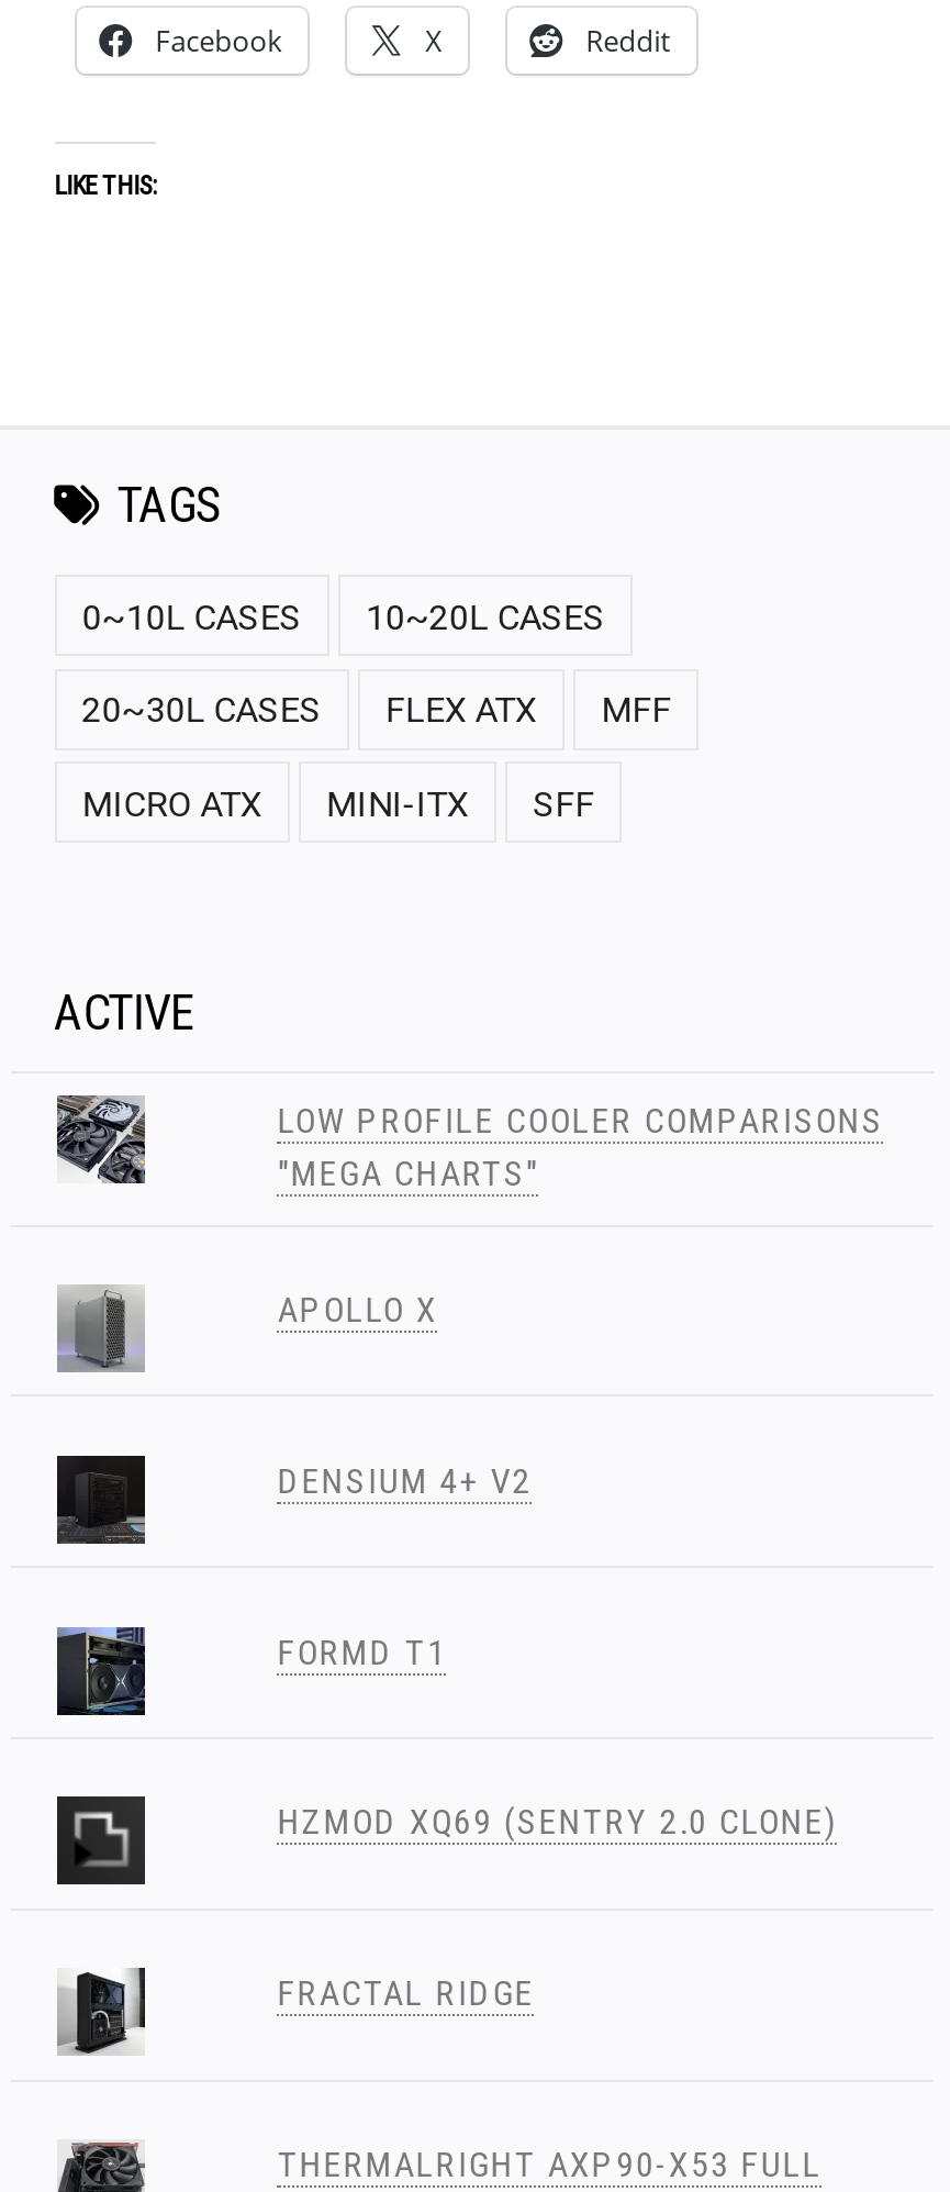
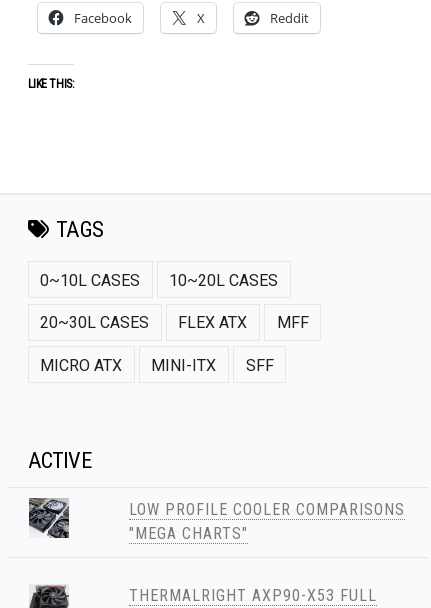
[57,1287,143,1379] [image] -> none
[277,1289,438,1331] APOLLO X -> none
[55,1454,145,1546] [image] -> none
[277,1460,532,1501] DENSIUM 4+ V2 -> none
[55,1625,145,1717] [image] -> none
[277,1631,447,1672] FORMD T1 -> none
[59,1794,145,1887] [image] -> none
[277,1802,838,1843] HZMOD XQ69 (SENTRY 2.0 CLONE) -> none
[57,1950,145,2056] [image] -> none
[277,1972,534,2014] FRACTAL RIDGE -> none

